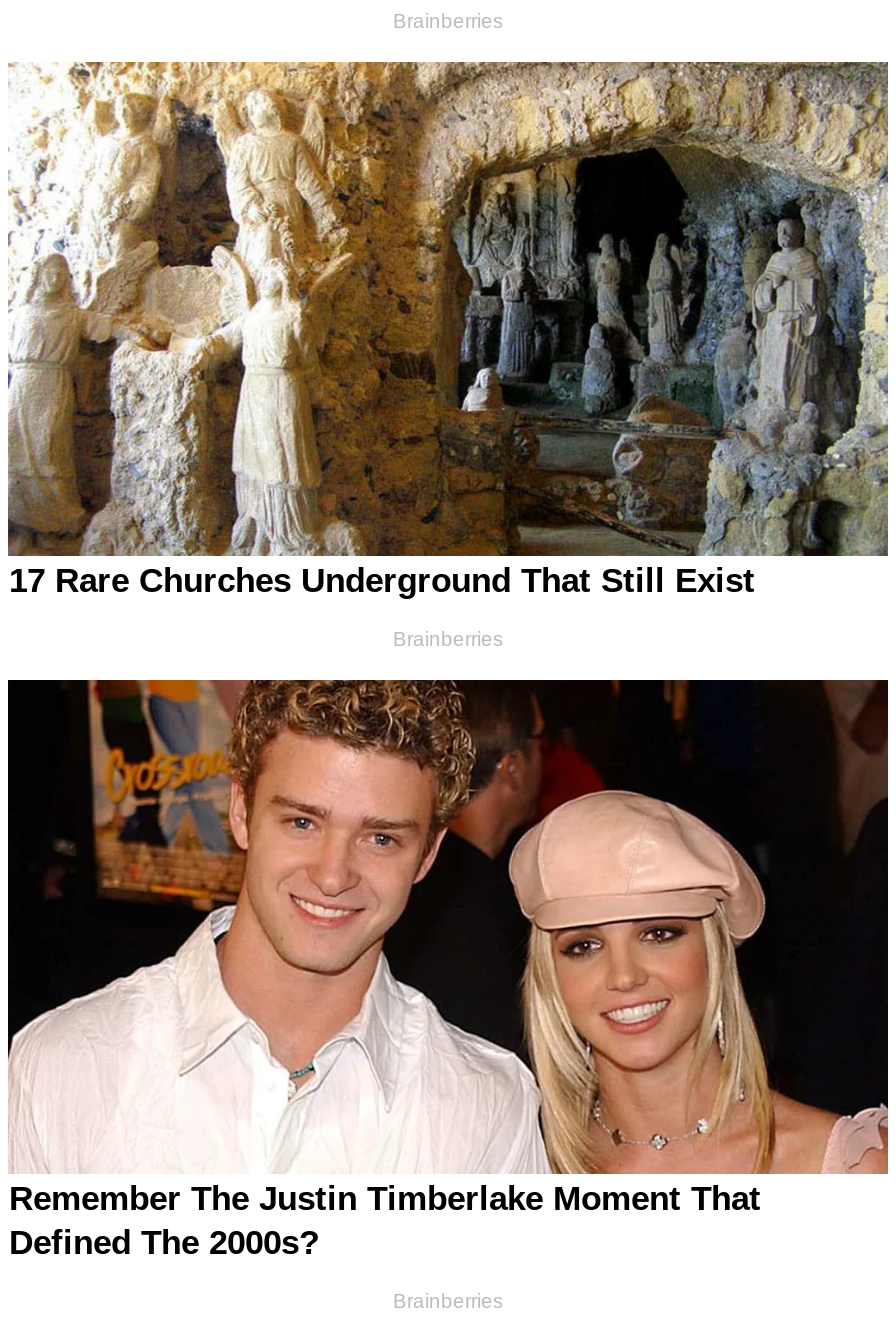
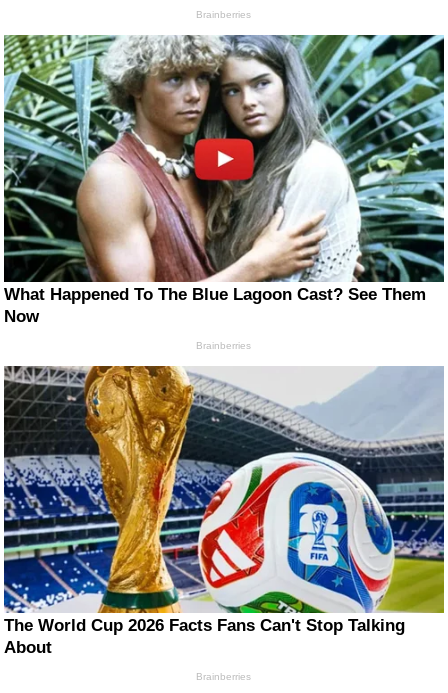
[6,60,890,601] [image] | 17 Rare Churches Underground That Still Exist -> [3,34,445,326] [image] | What Happened To The Blue Lagoon Cast? See Them | Now
[6,678,890,1263] [image] | Remember The Justin Timberlake Moment That | Defined The 2000s? -> [3,365,445,657] [image] | The World Cup 2026 Facts Fans Can't Stop Talking | About

